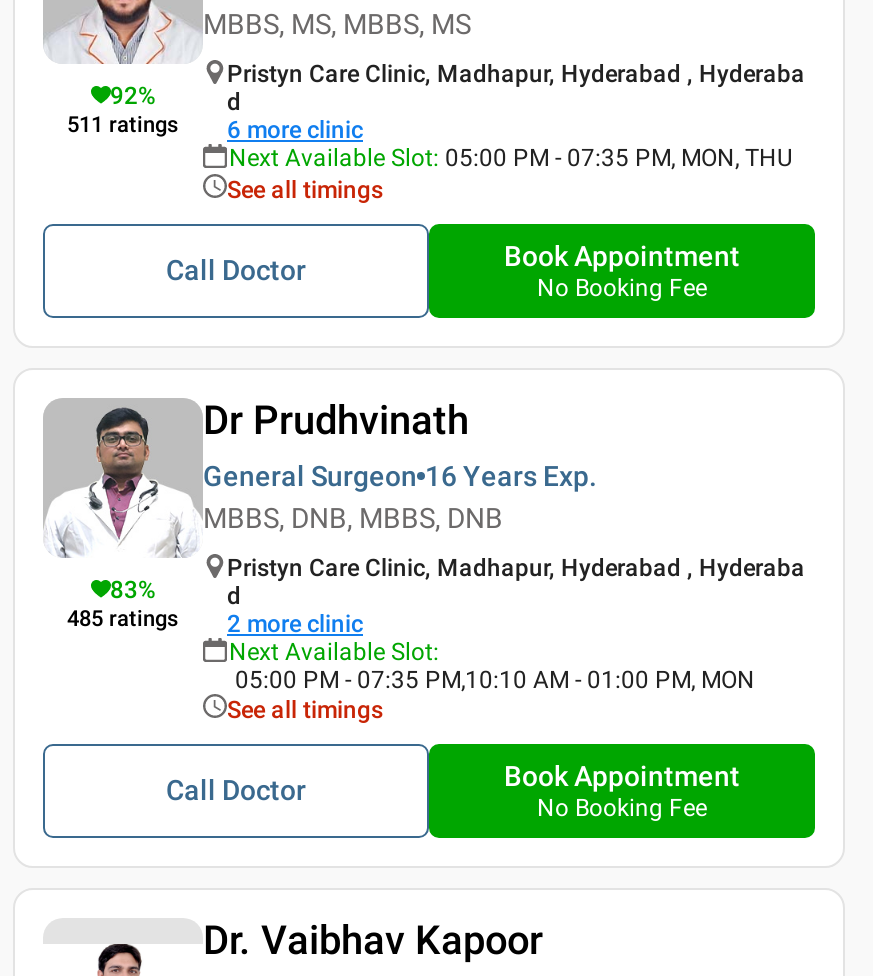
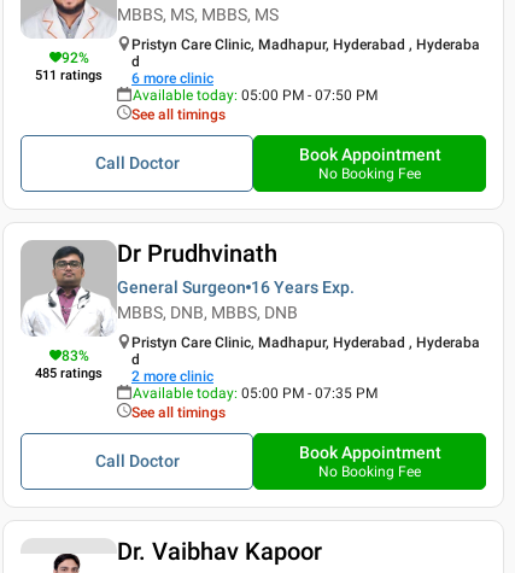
[229,143,793,171] Next Available Slot: 05:00 PM - 07:35 PM, MON, THU -> [133,86,378,103] Available today: 05:00 PM - 07:50 PM
[229,637,755,693] Next Available Slot: | 05:00 PM - 07:35 PM,10:10 AM - 01:00 PM, MON -> [133,384,378,401] Available today: 05:00 PM - 07:35 PM

